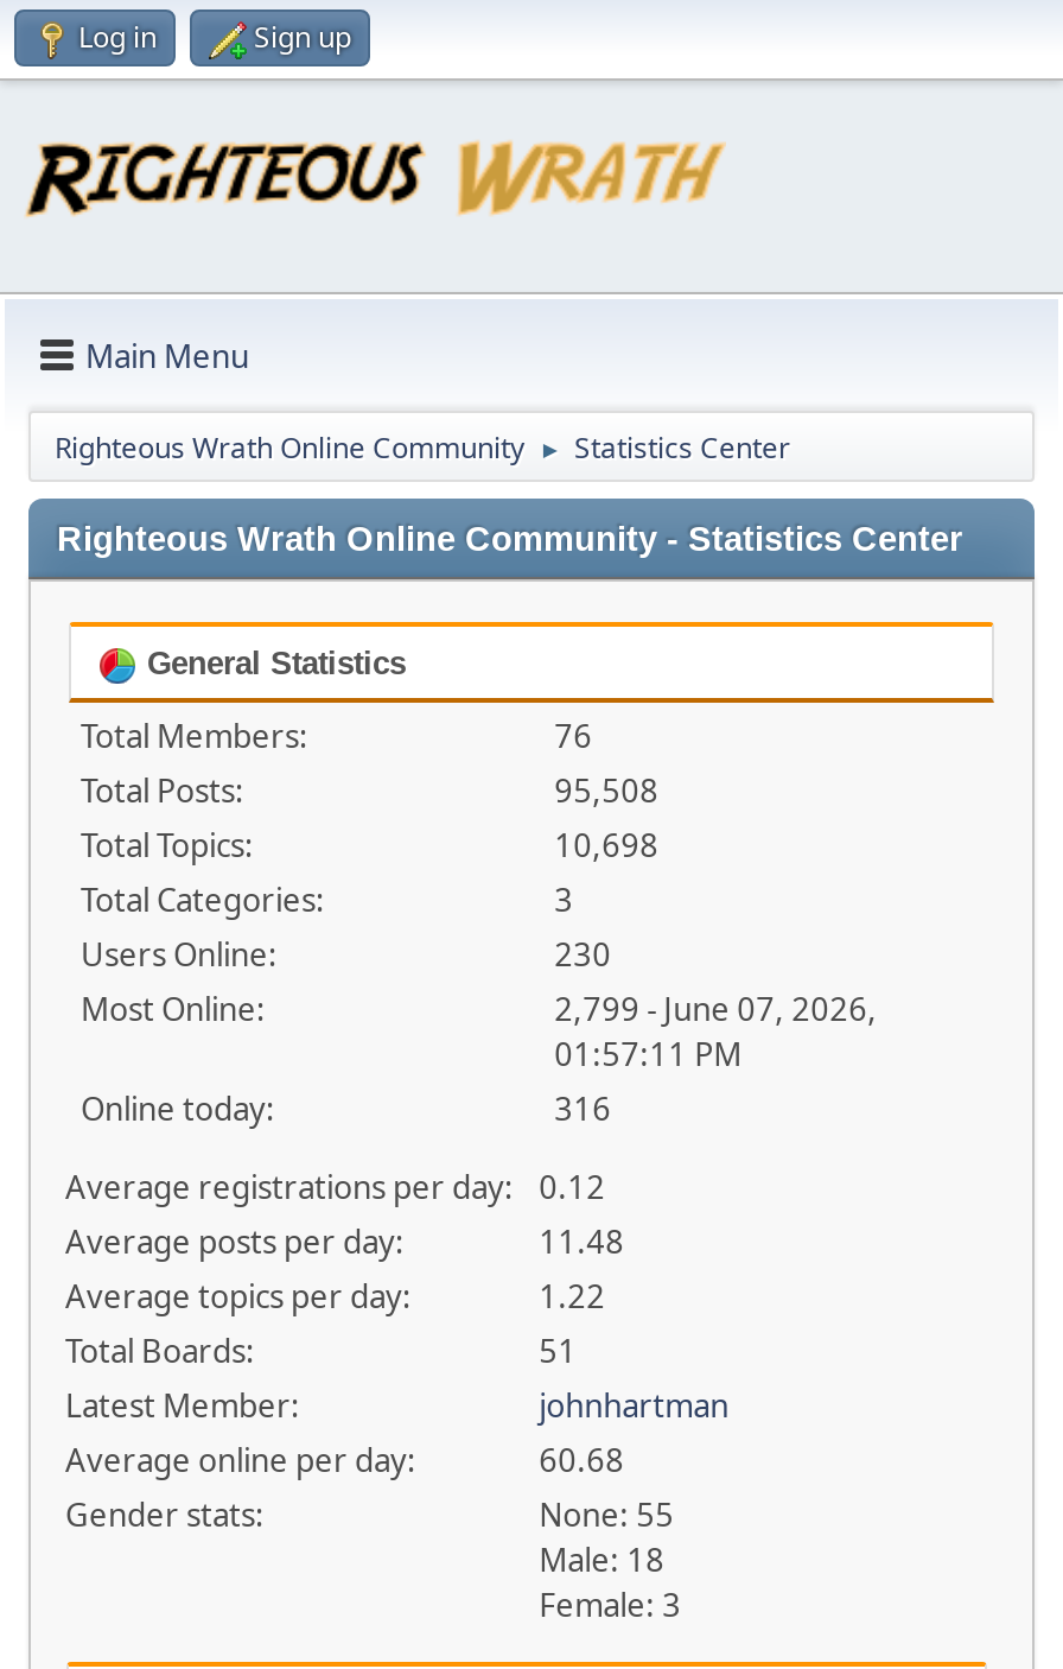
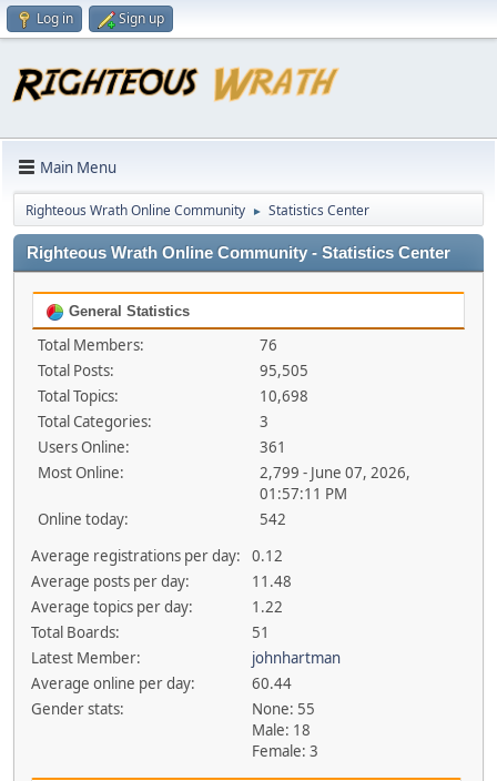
[554,770,659,813] 95,508 -> [259,361,308,381] 95,505
[554,934,611,977] 230 -> [259,438,286,458] 361
[554,1089,611,1131] 316 -> [259,510,286,530] 542
[539,1440,624,1483] 60.68 -> [252,674,292,694] 60.44

